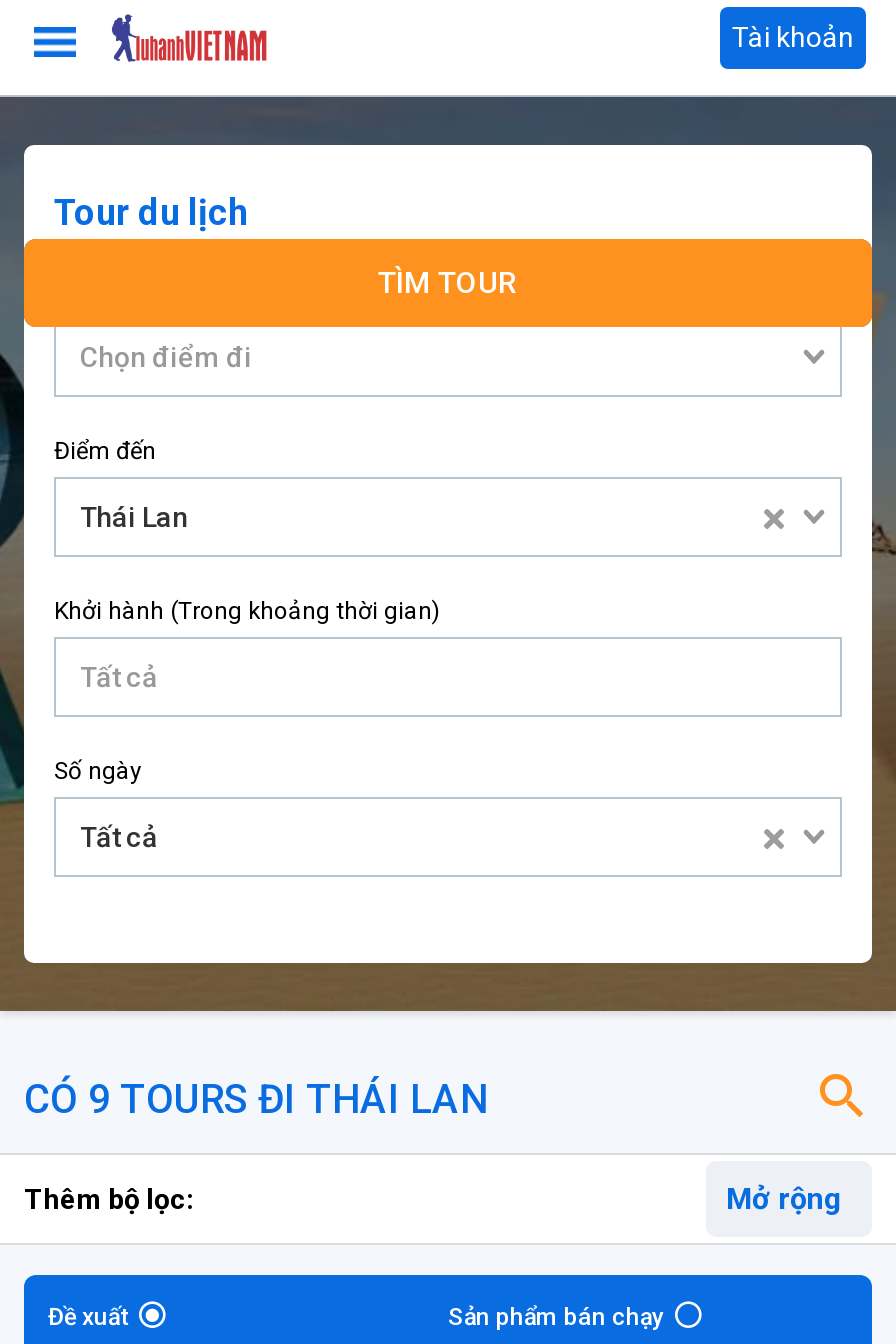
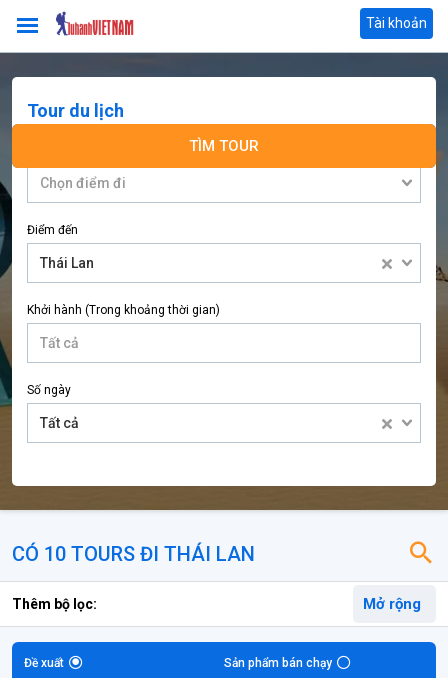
[24,1074,488,1122] CÓ 9 TOURS ĐI THÁI LAN -> [12,541,255,565] CÓ 10 TOURS ĐI THÁI LAN

